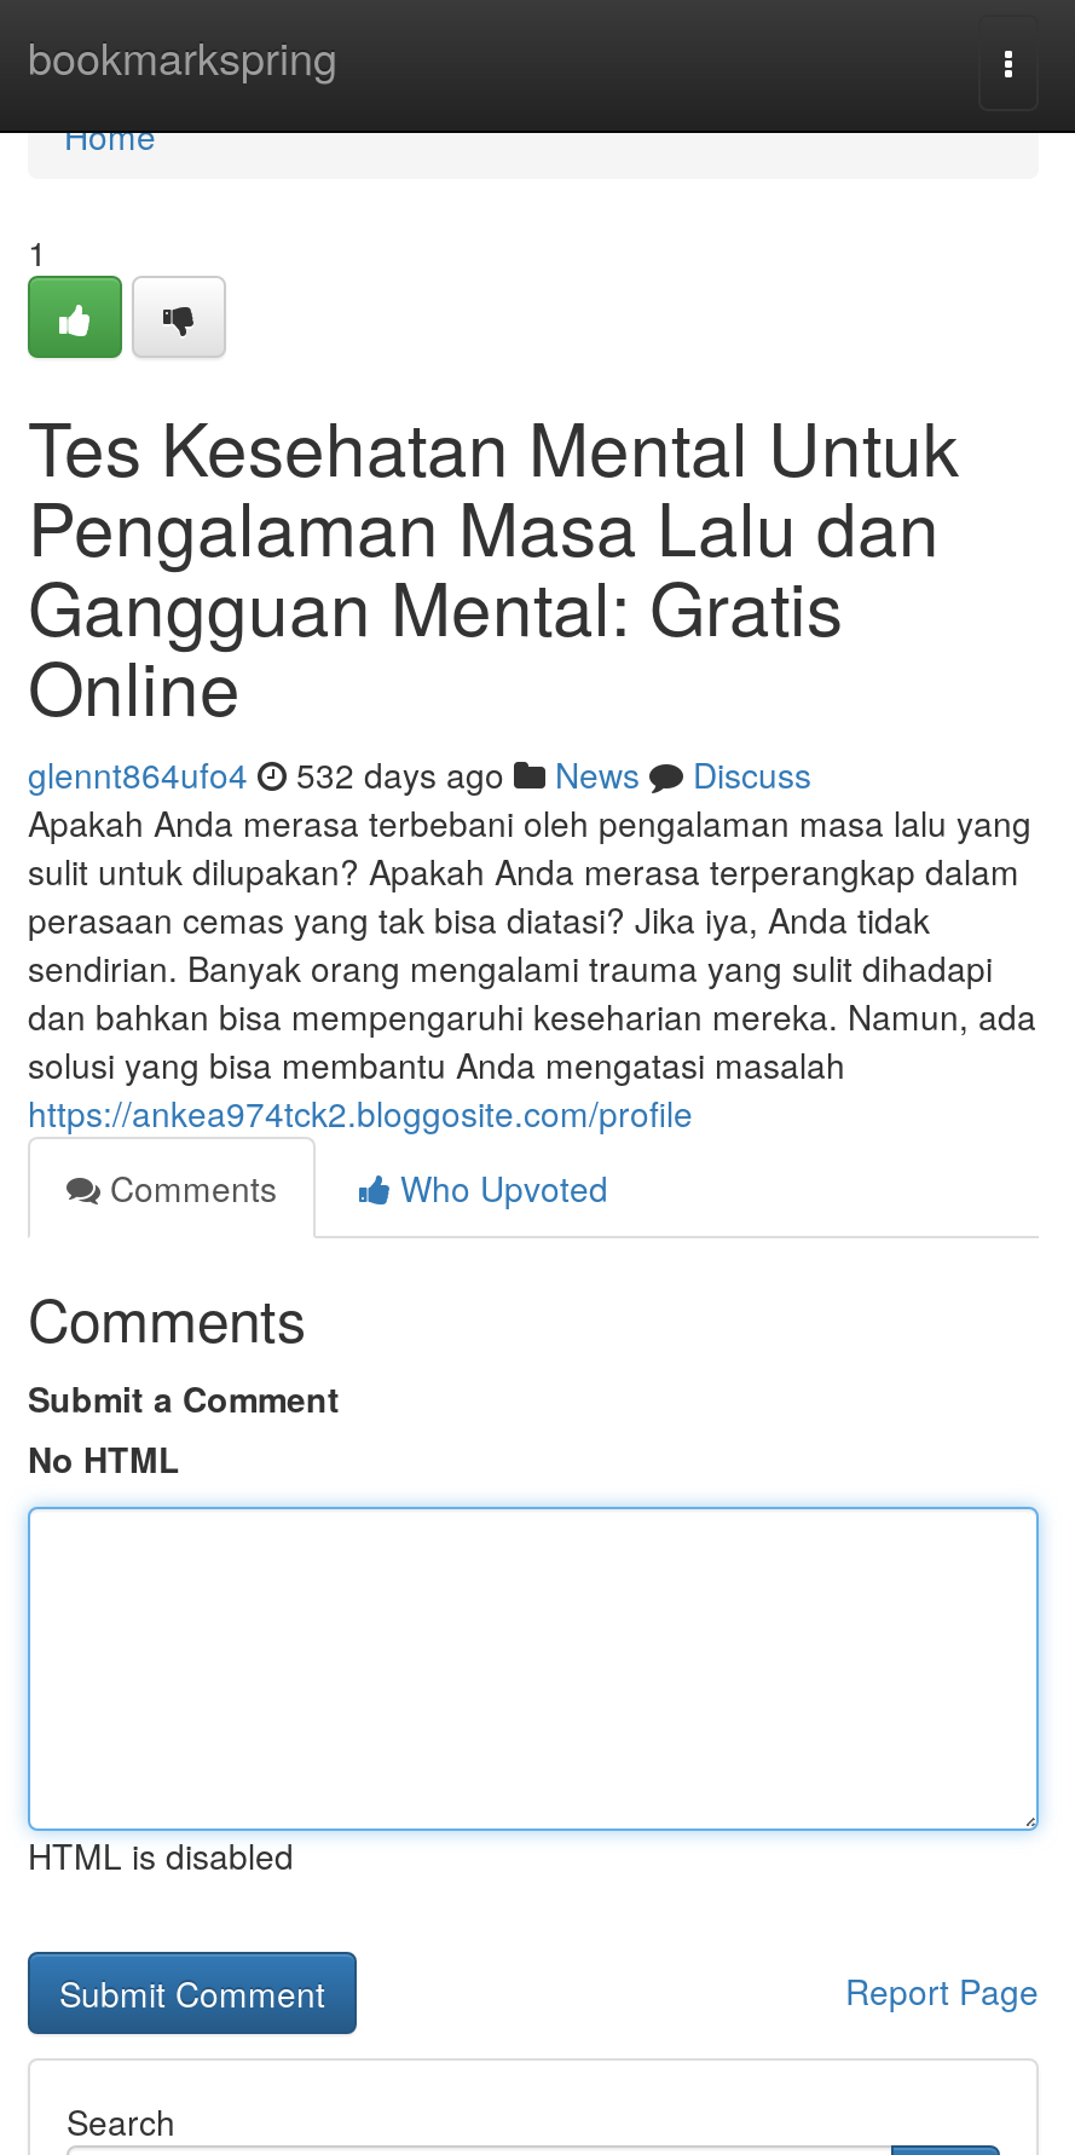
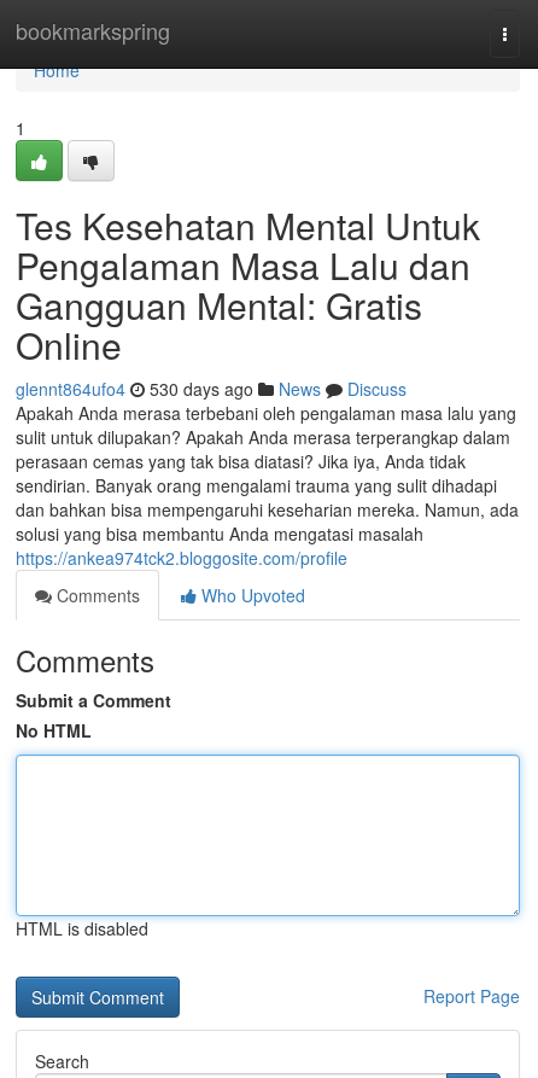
[28,750,811,798] glennt864ufo4 532 days ago News Discuss -> [16,377,407,401] glennt864ufo4 530 days ago News Discuss

